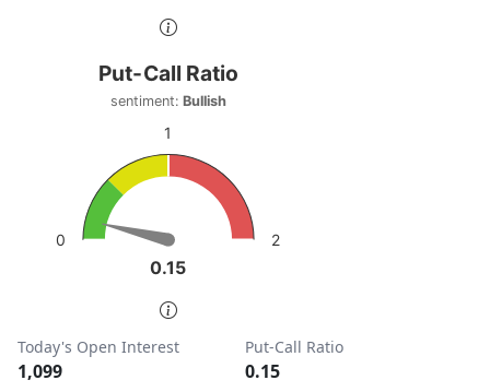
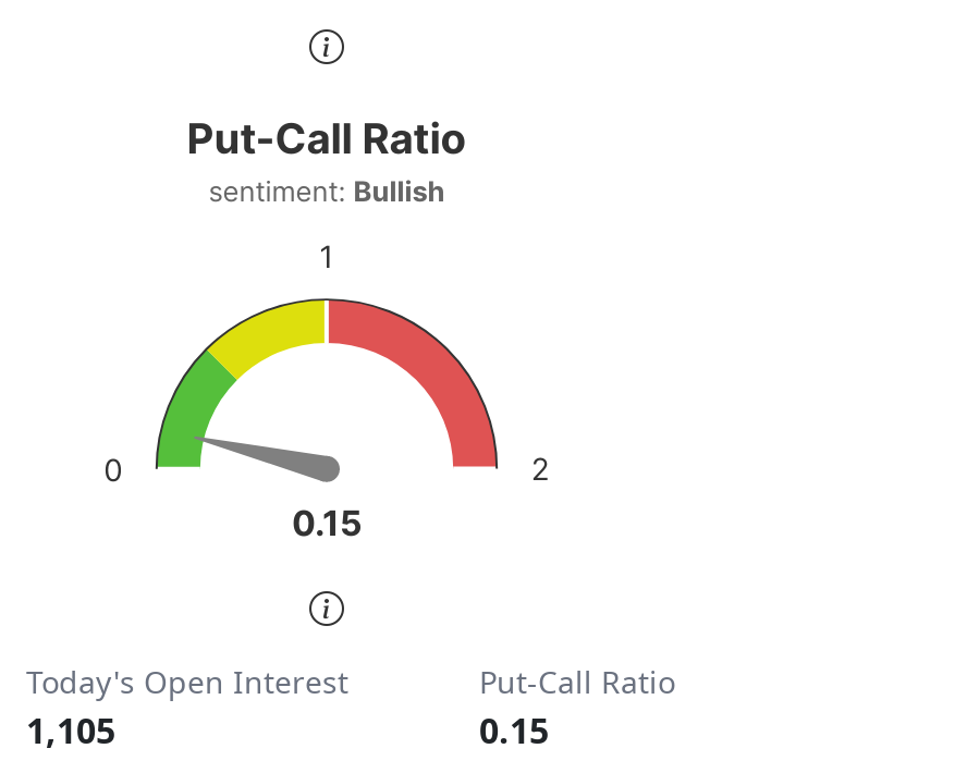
[17,359,62,383] 1,099 -> [26,708,115,756] 1,105

